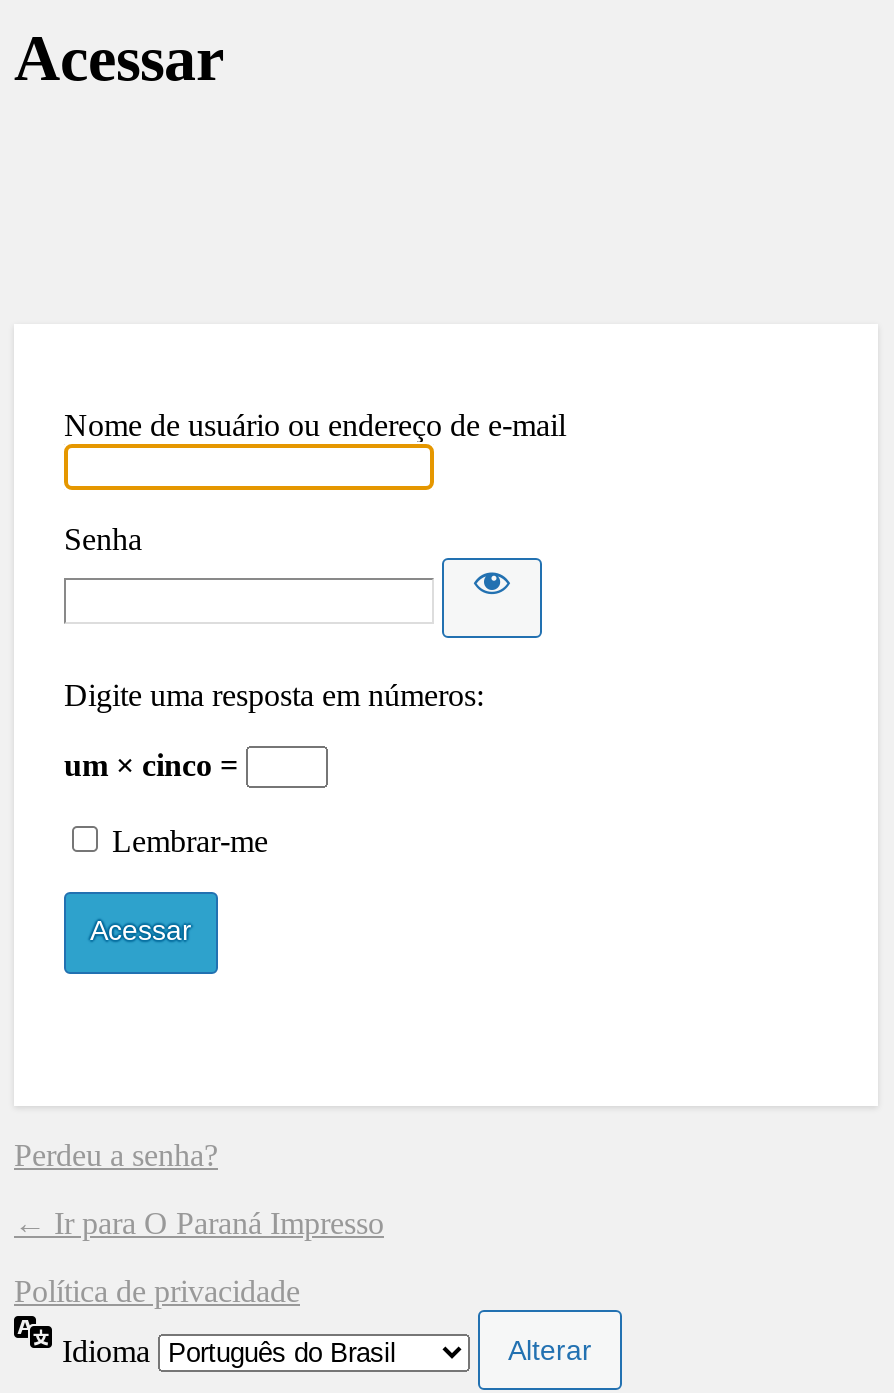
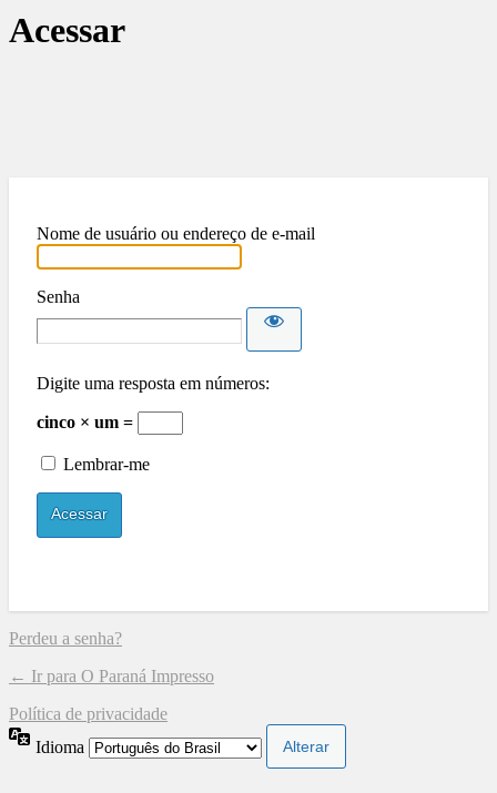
[64,749,246,783] um × cinco = -> [37,413,138,432] cinco × um =

